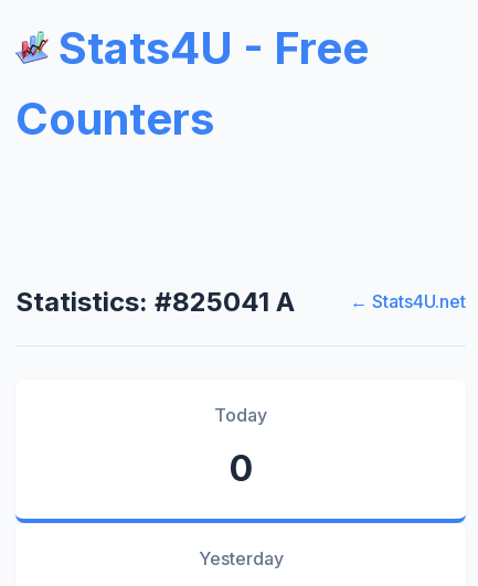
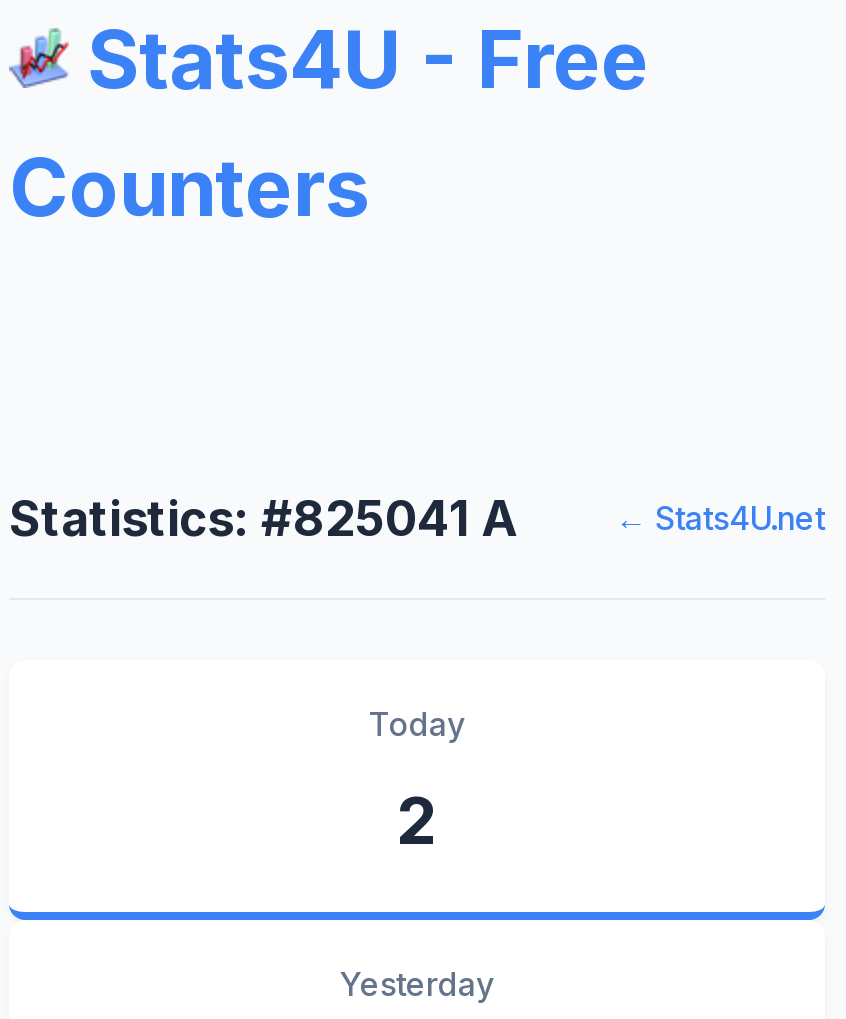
[229,447,252,490] 0 -> [397,782,437,860] 2

